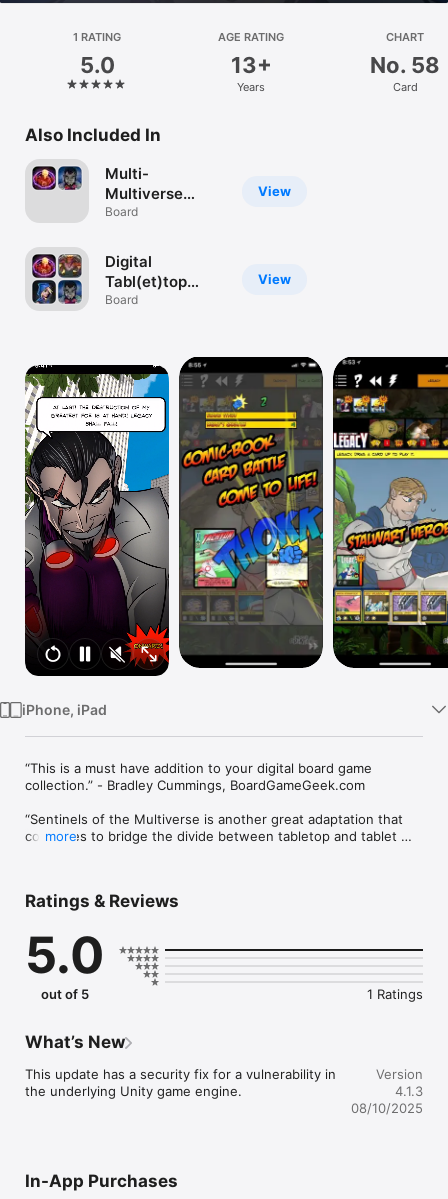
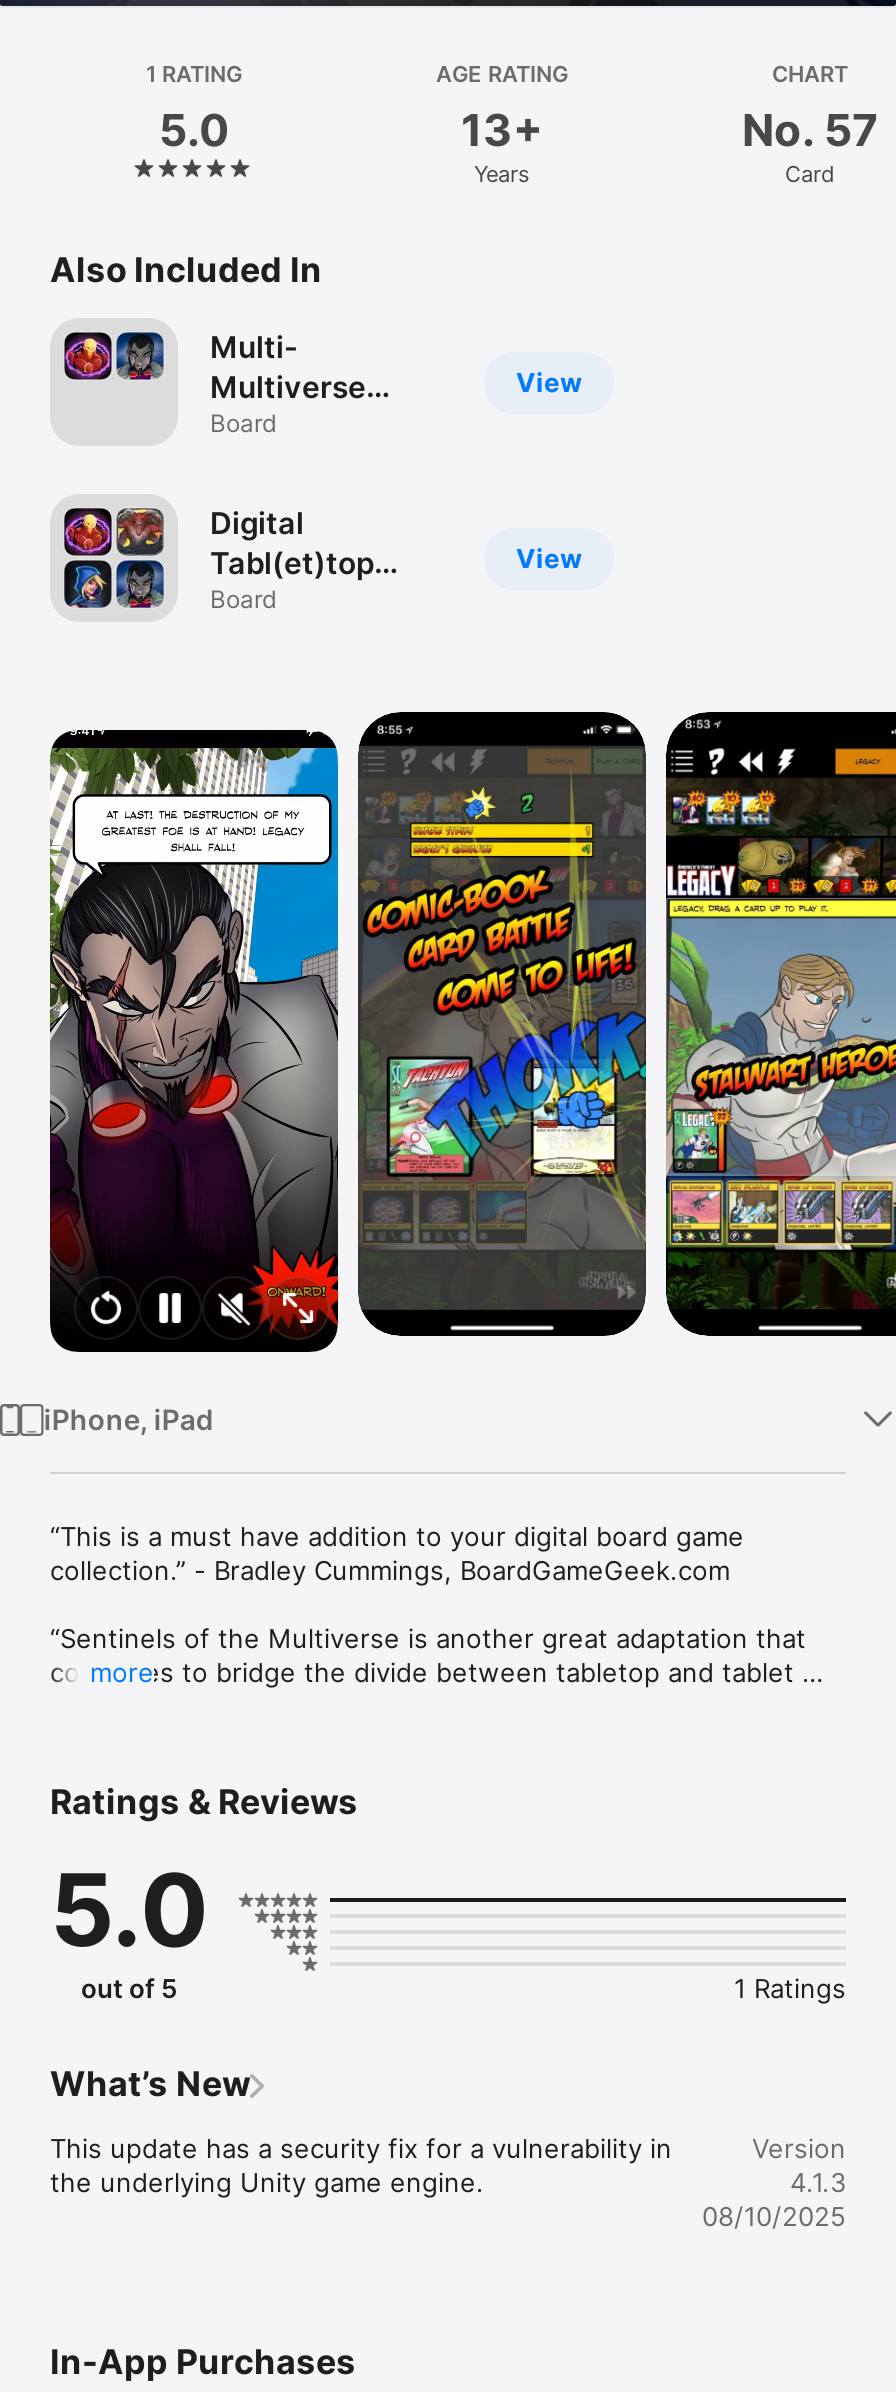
[370,52,440,78] No. 58 -> [742,104,878,156] No. 57

